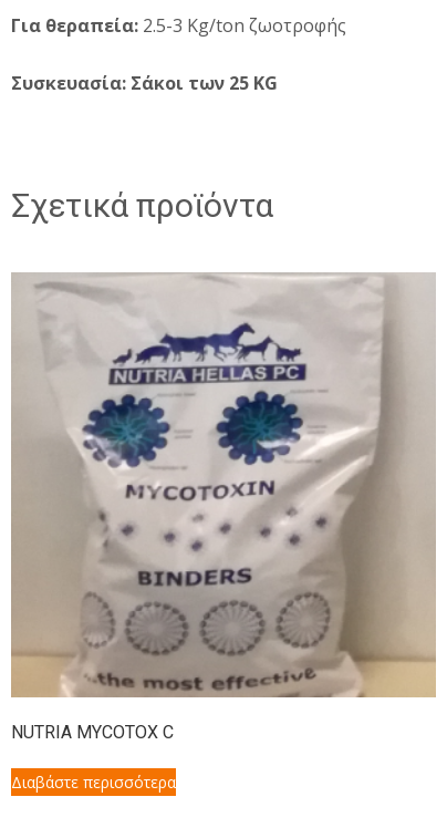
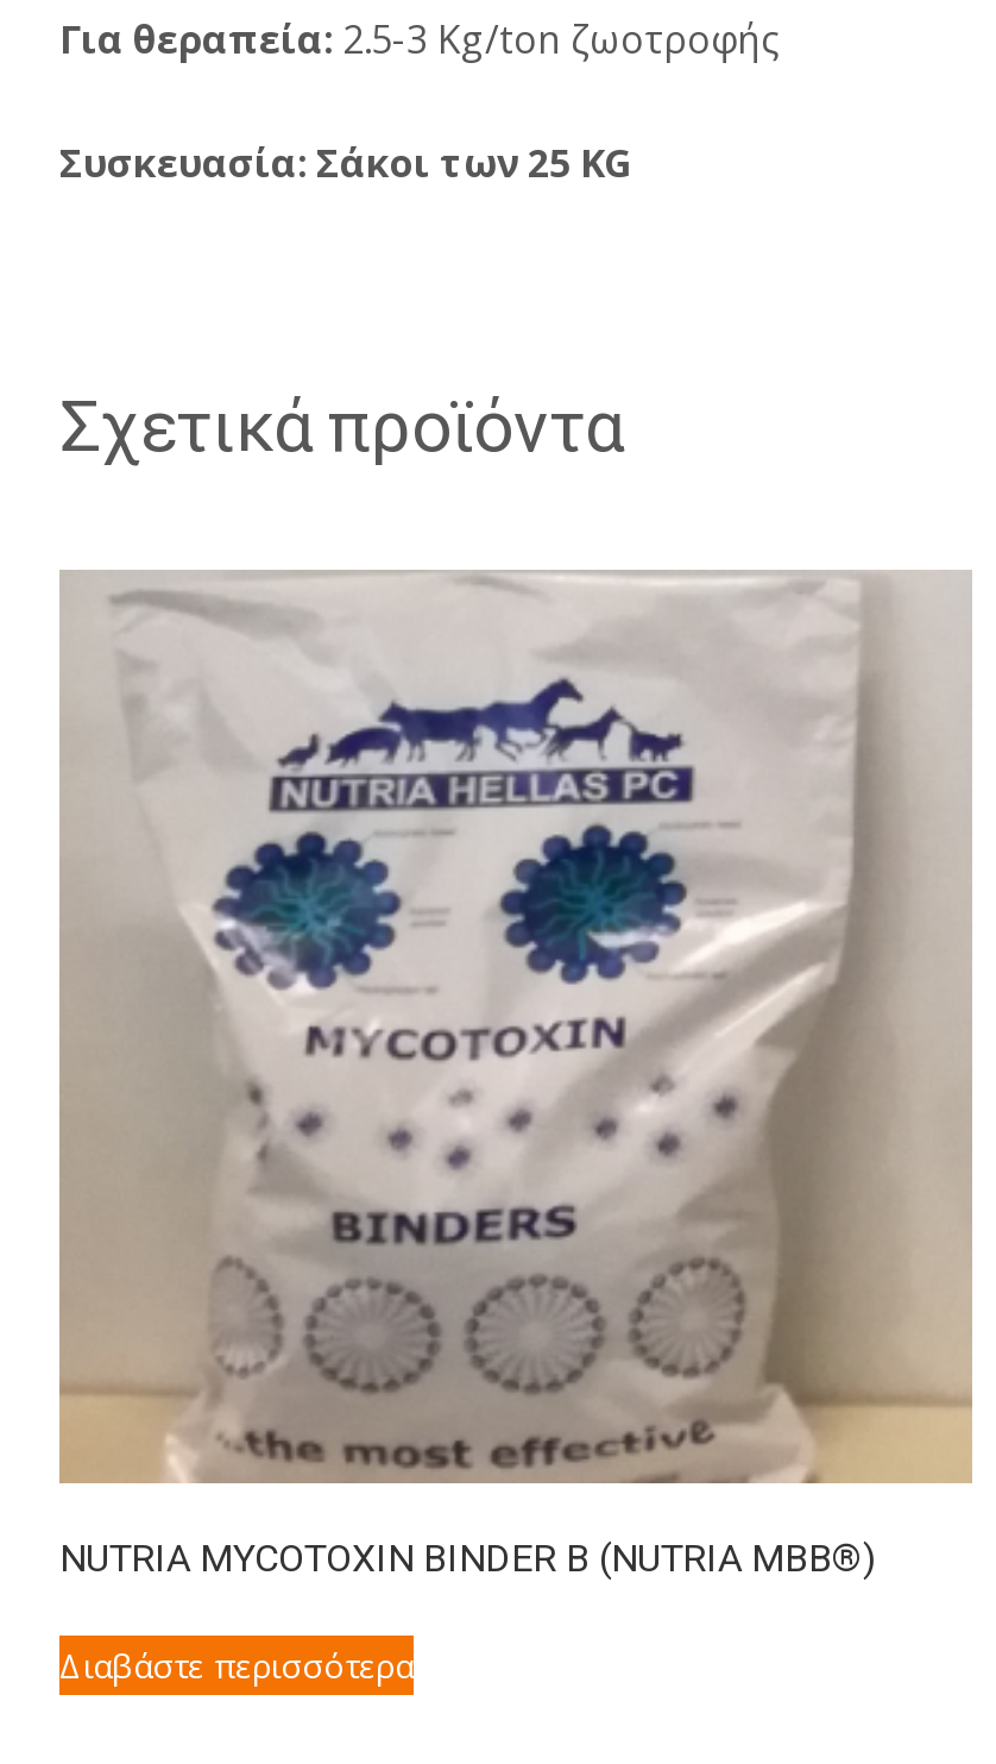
[11,721,174,742] NUTRIA MYCOTOX C -> [59,1535,875,1580] NUTRIA MYCOTOXIN BINDER B (NUTRIA MBB®)

